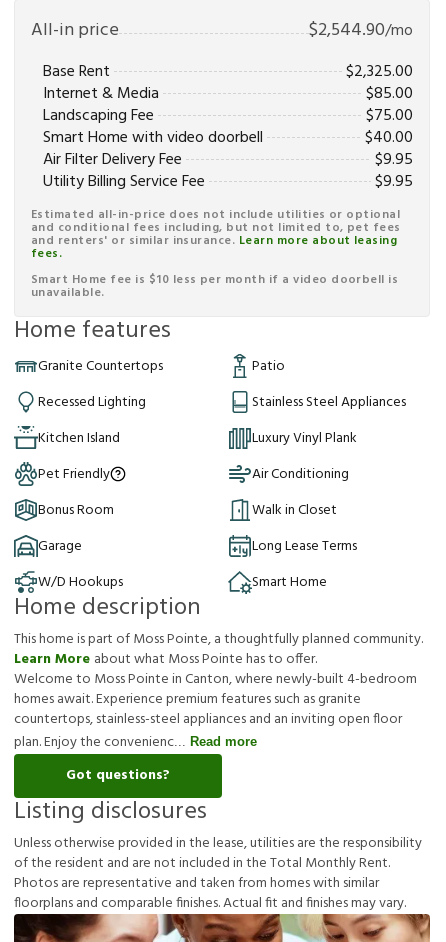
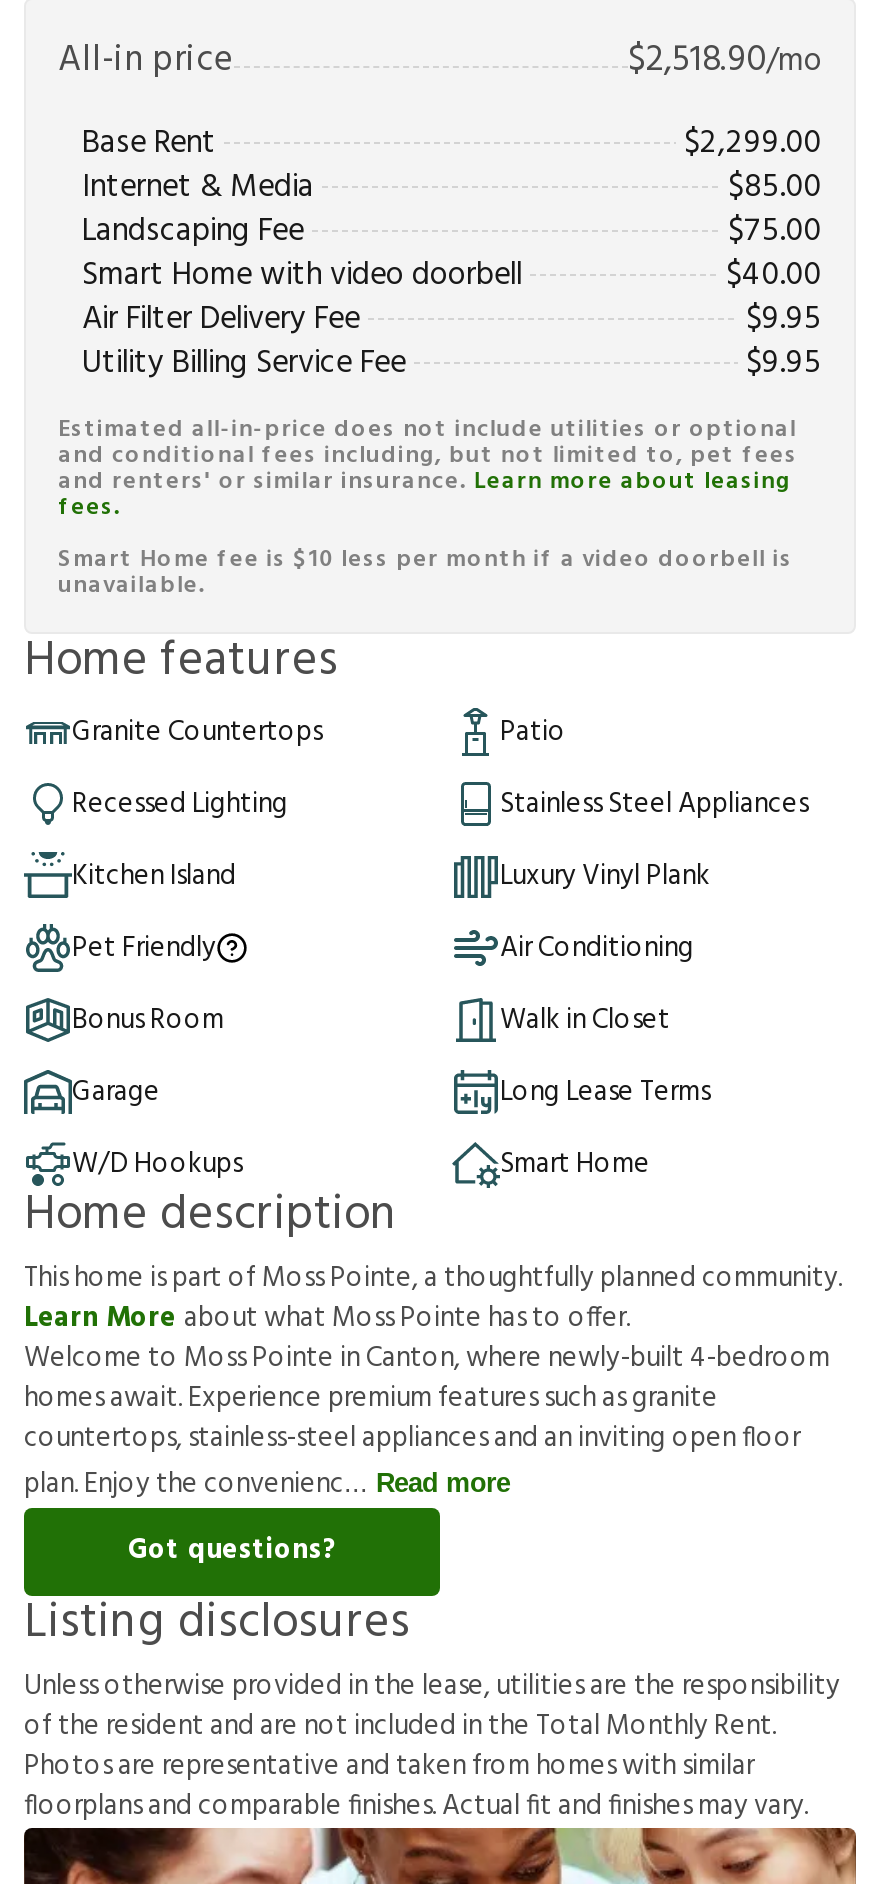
[309,16,413,45] $2,544.90/mo -> [628,32,822,90] $2,518.90/mo
[346,59,413,85] $2,325.00 -> [684,118,822,170] $2,299.00

